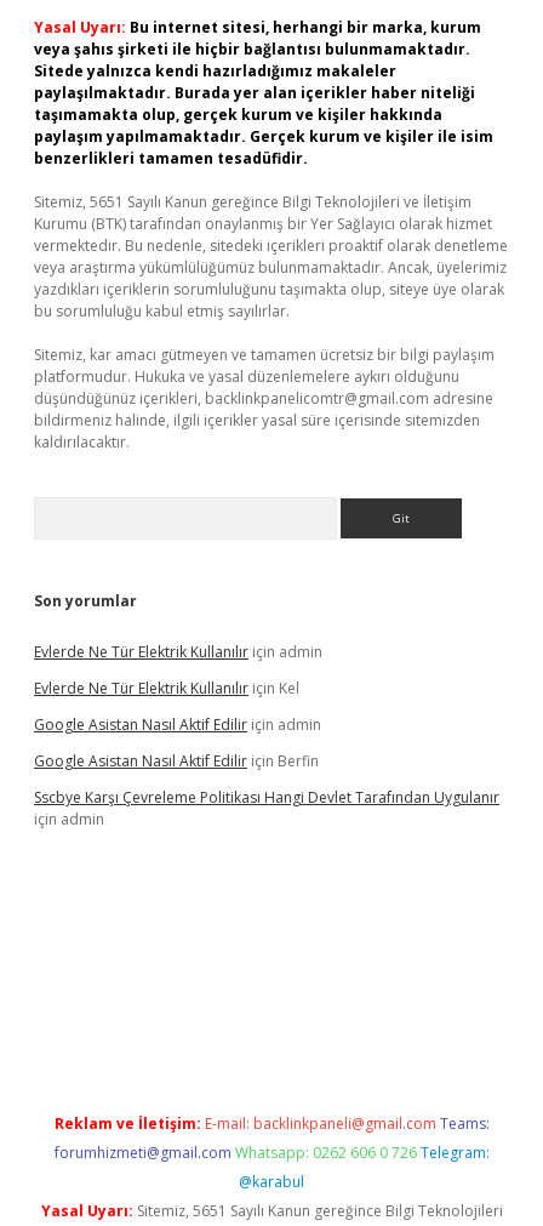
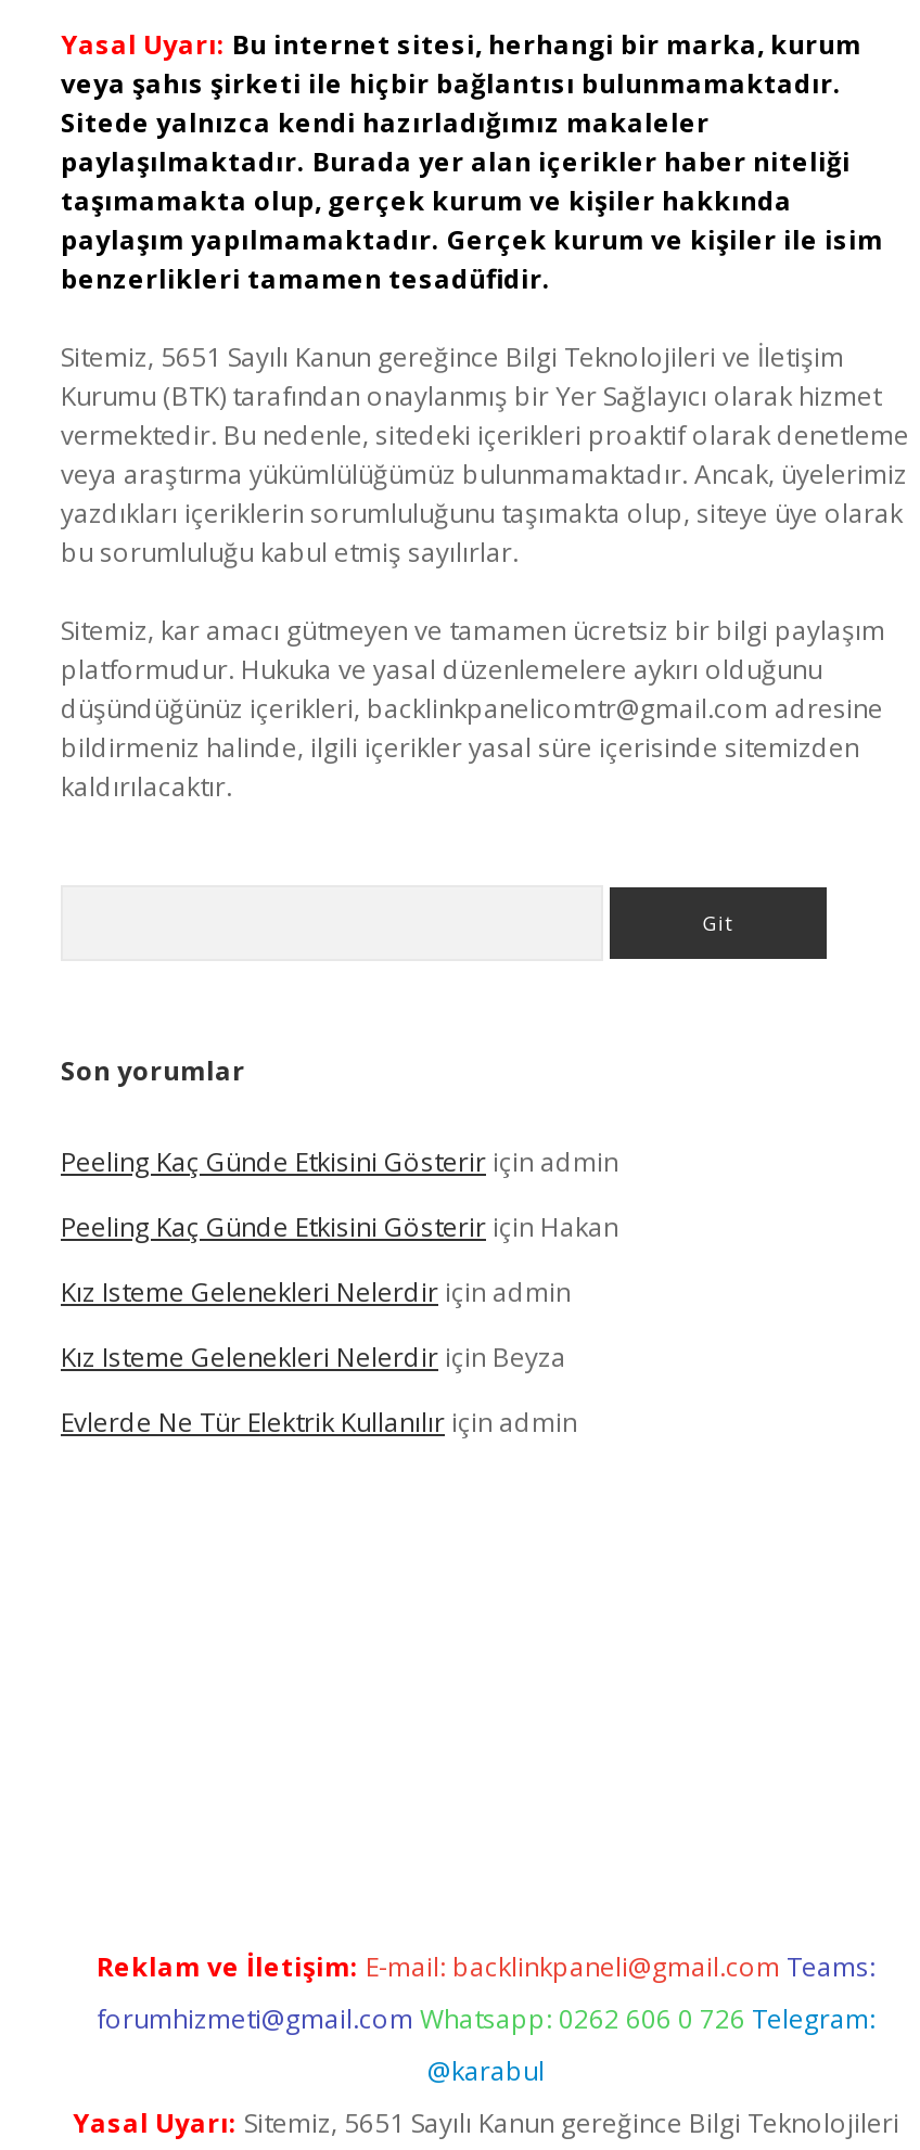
none -> [61,1143,618,1375] Peeling Kaç Günde Etkisini Gösterir için admin | Peeling Kaç Günde Etkisini Gösterir için Hakan | Kız Isteme Gelenekleri Nelerdir için admin | Kız Isteme Gelenekleri Nelerdir için Beyza
moved [34,641,322,662] -> [61,1404,577,1441]: Evlerde Ne Tür Elektrik Kullanılır için admin
[34,678,499,829] Evlerde Ne Tür Elektrik Kullanılır için Kel | Google Asistan Nasıl Aktif Edilir için admin | Google Asistan Nasıl Aktif Edilir için Berfin | Sscbye Karşı Çevreleme Politikası Hangi Devlet Tarafından Uygulanır | için admin -> none

